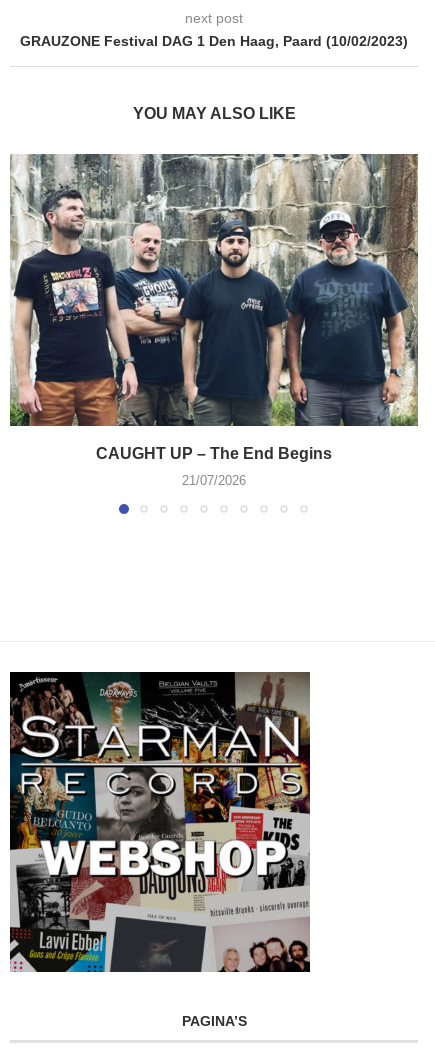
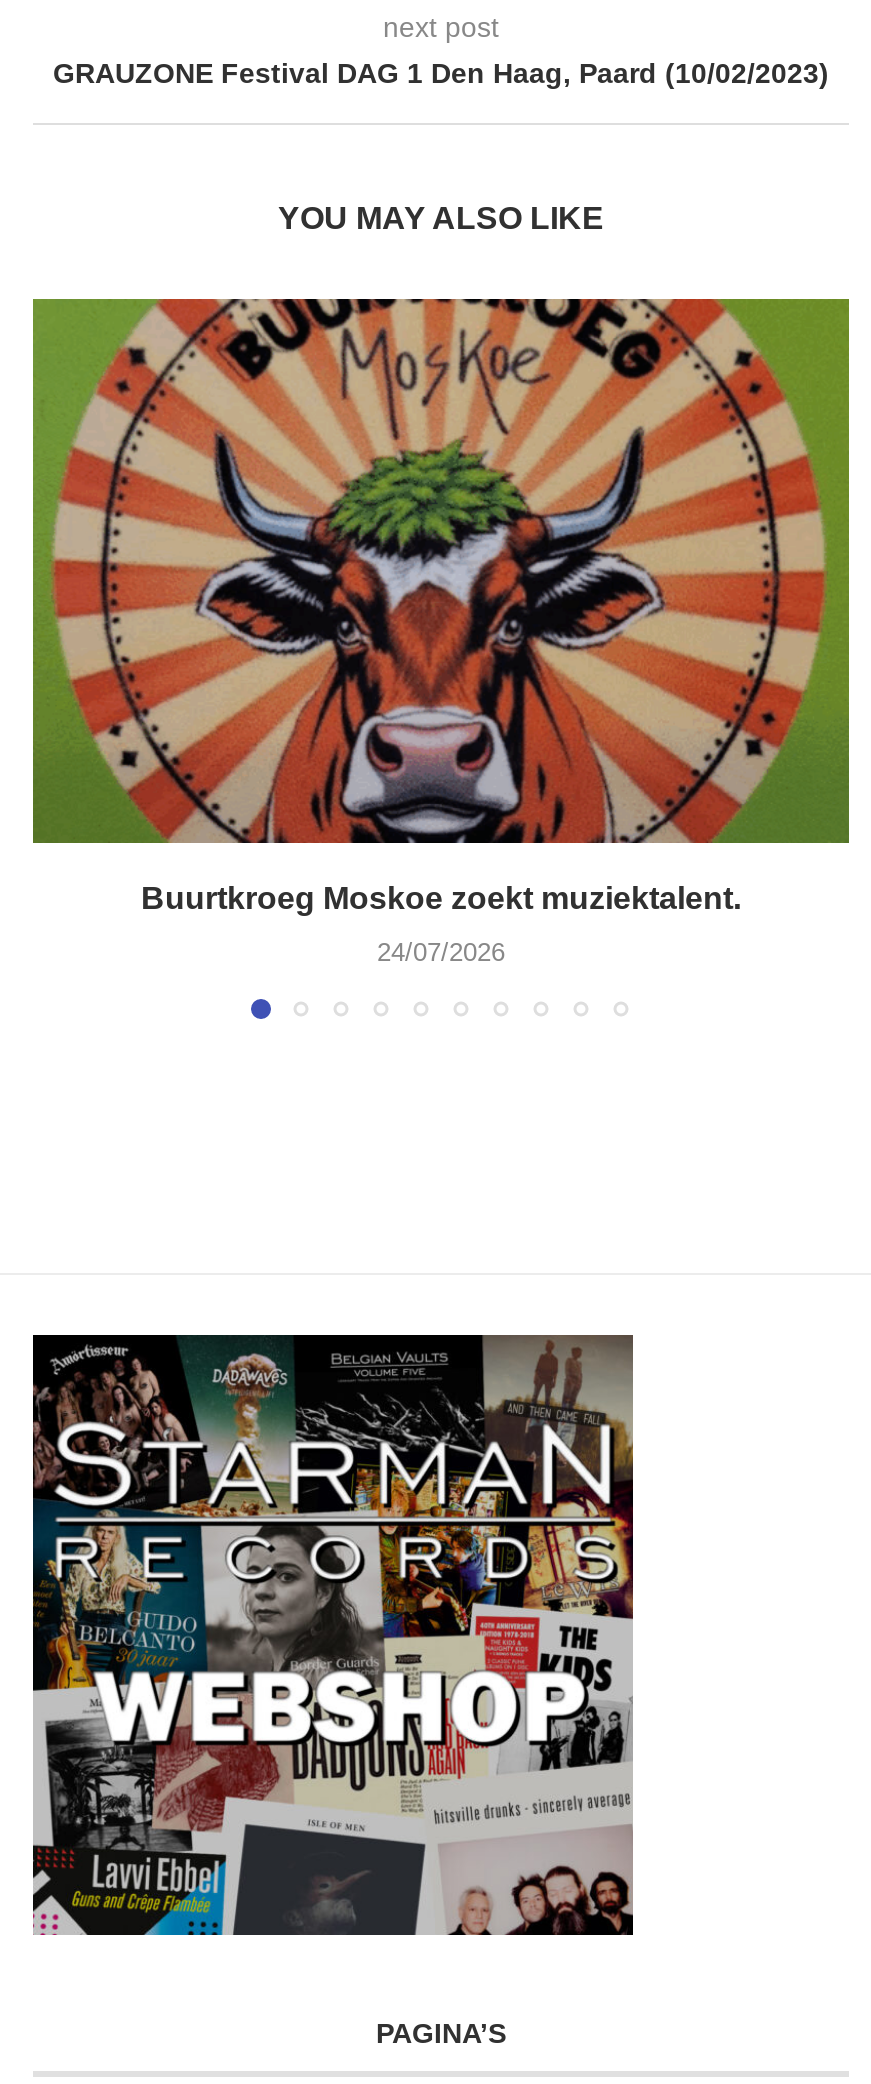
[10,153,418,462] [image] | CAUGHT UP – The End Begins -> [31,297,849,915] [image] | Buurtkroeg Moskoe zoekt muziektalent.
[182,473,246,488] 21/07/2026 -> [377,937,505,967] 24/07/2026

